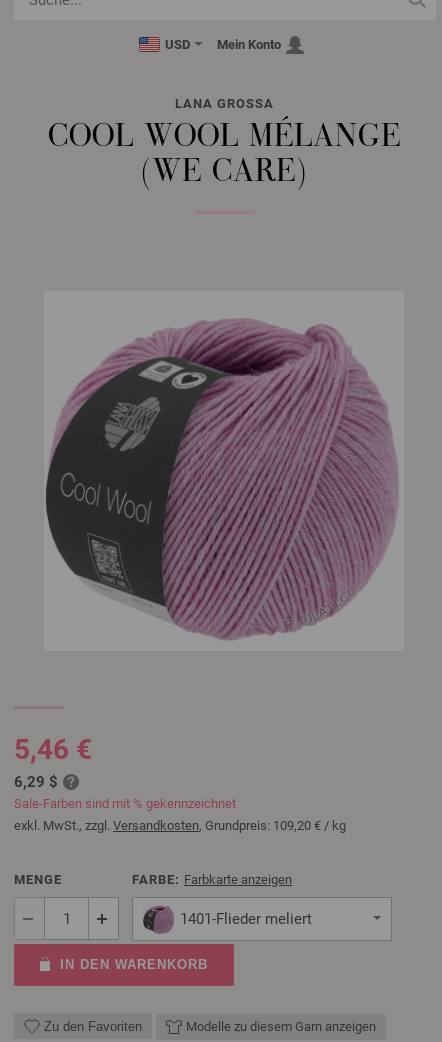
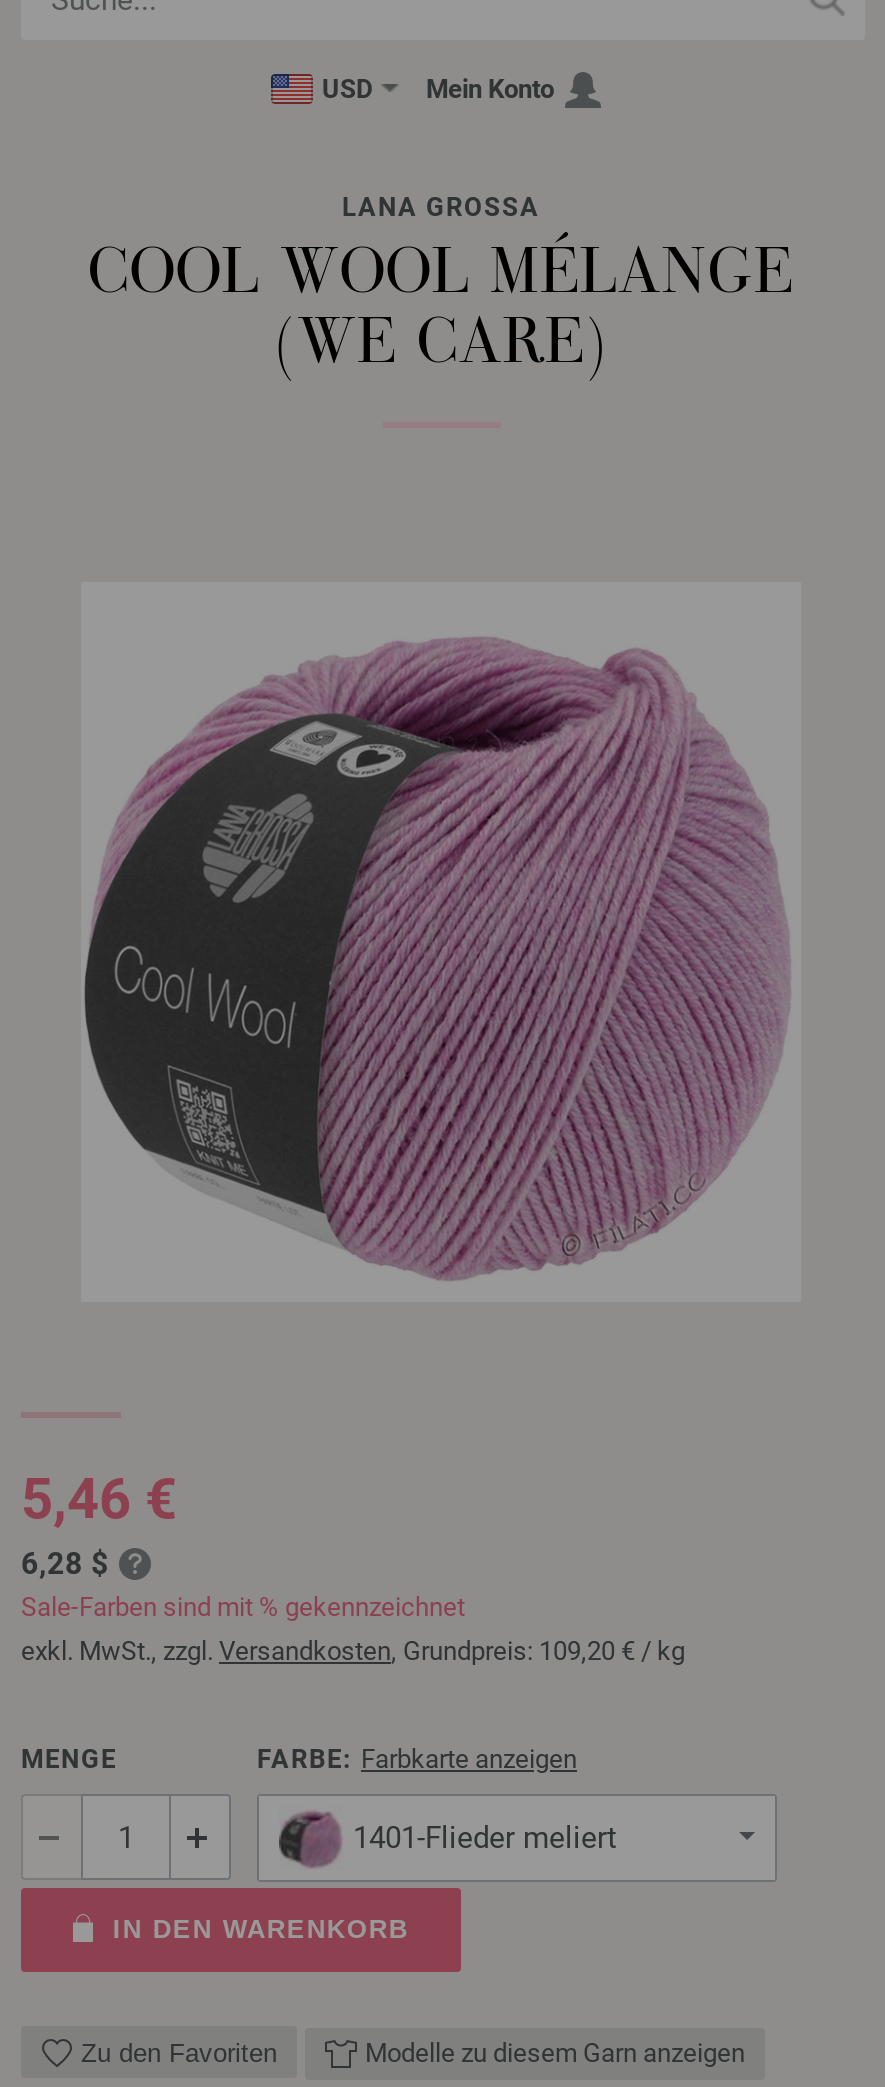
[14,773,58,791] 6,29 $ -> [21,1546,109,1582] 6,28 $

